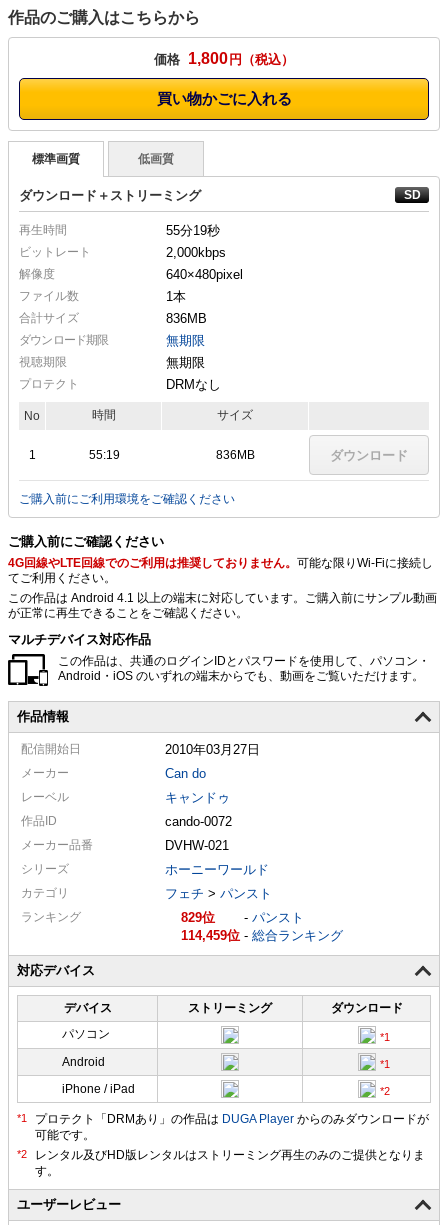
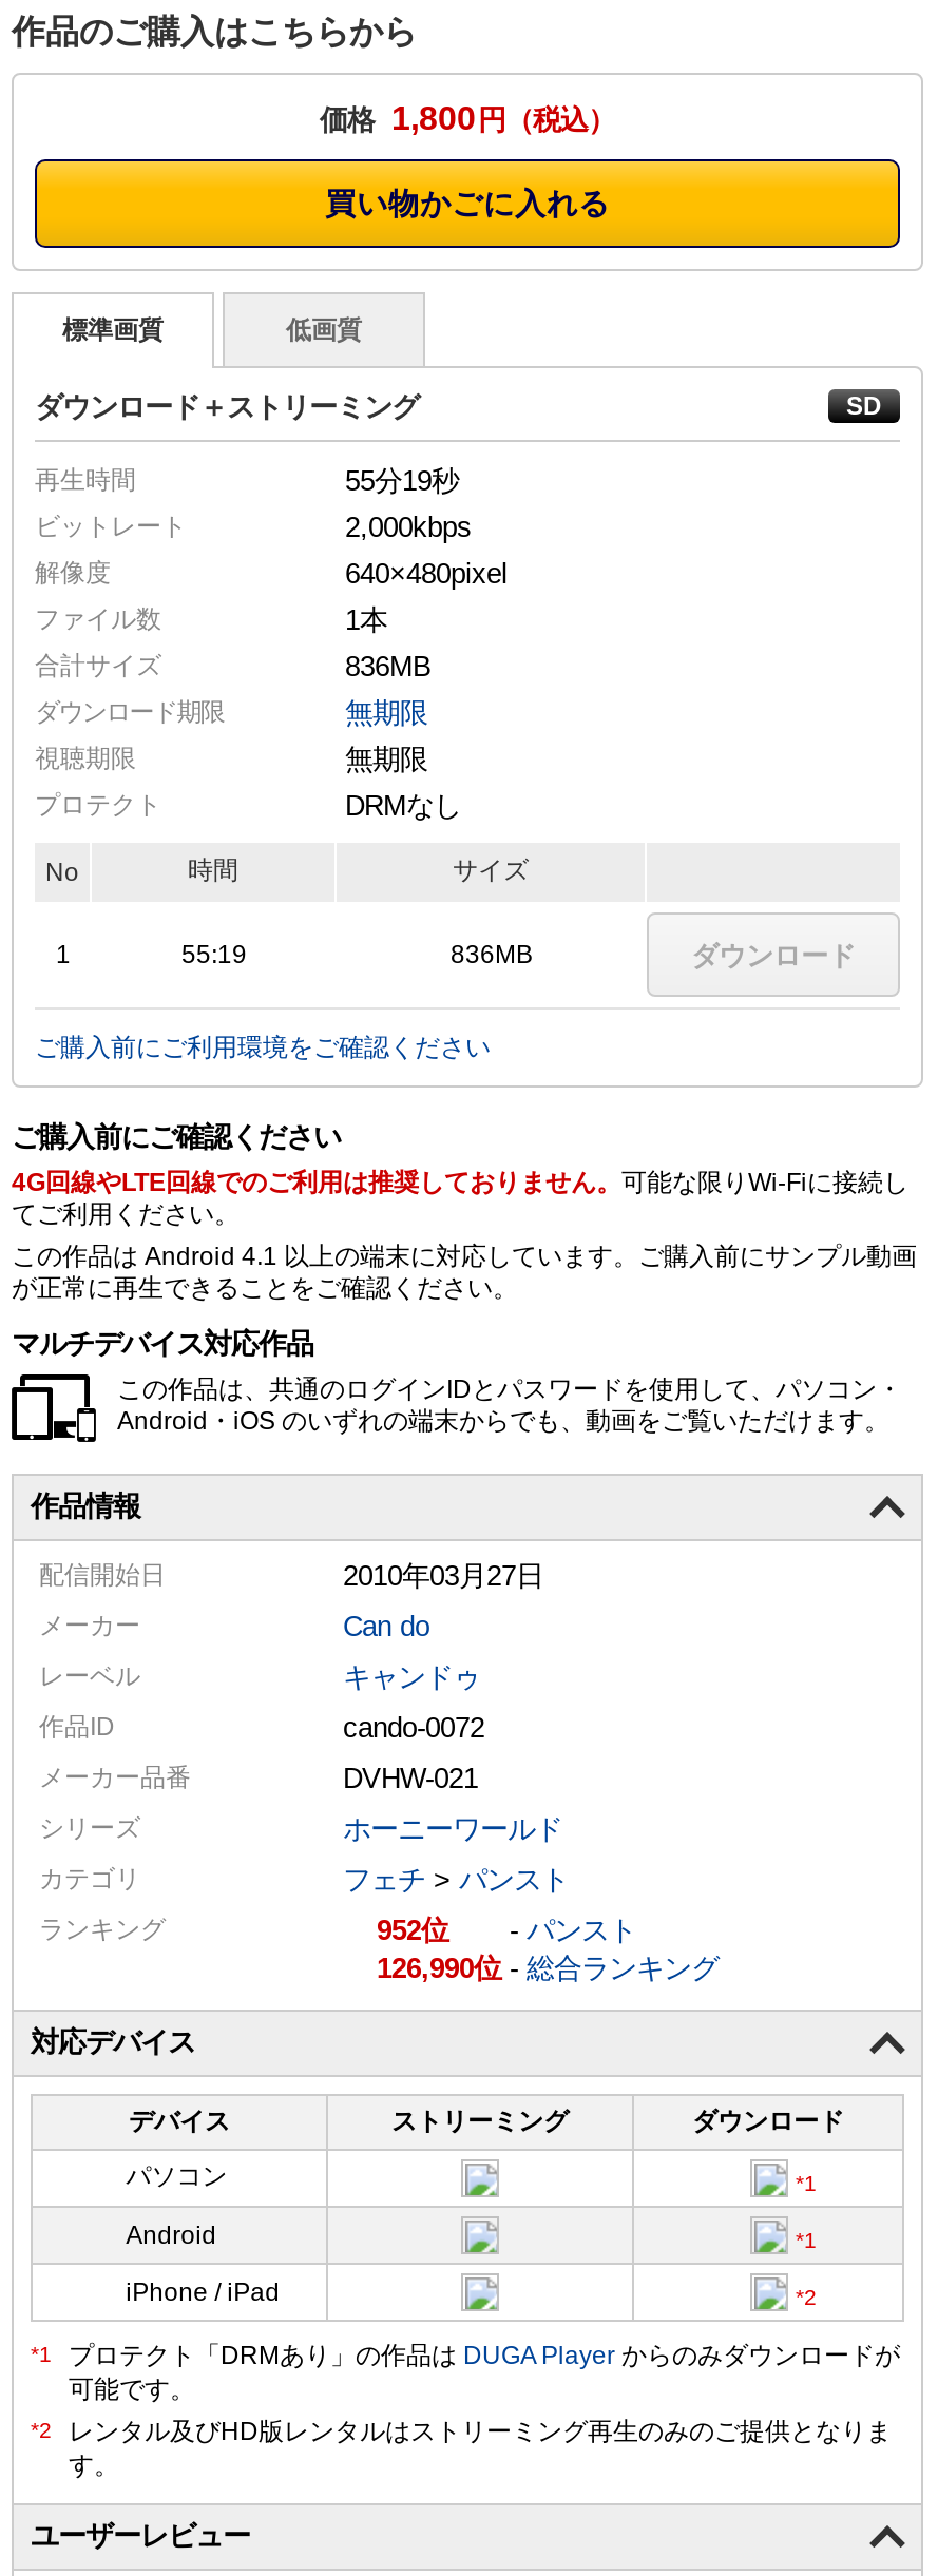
[181,910,202,925] 829 -> [377,1914,421,1946] 952
[181,928,343,943] 114,459 -総合ランキング -> [377,1952,719,1984] 126,990 -総合ランキング

